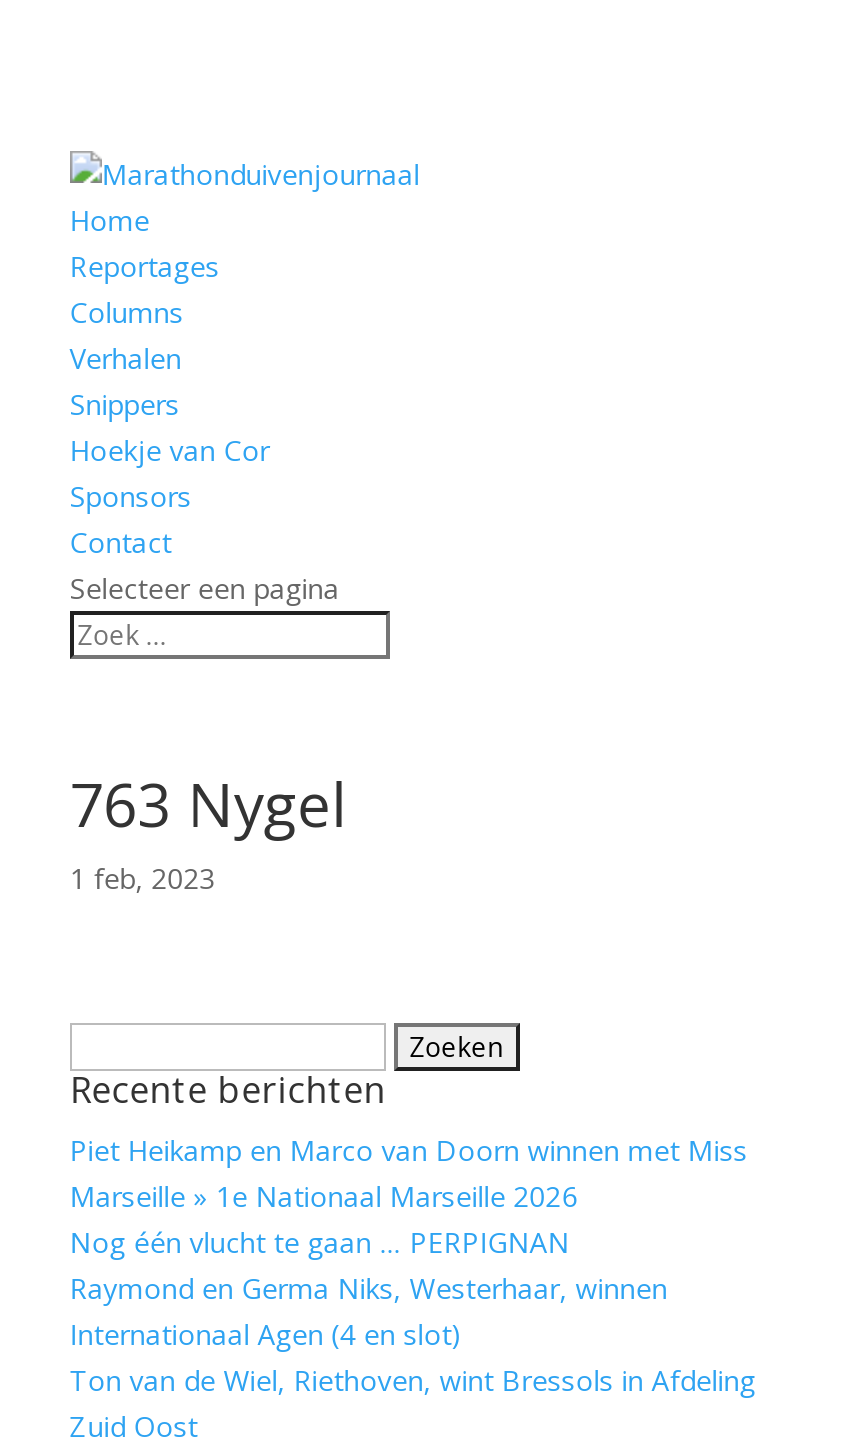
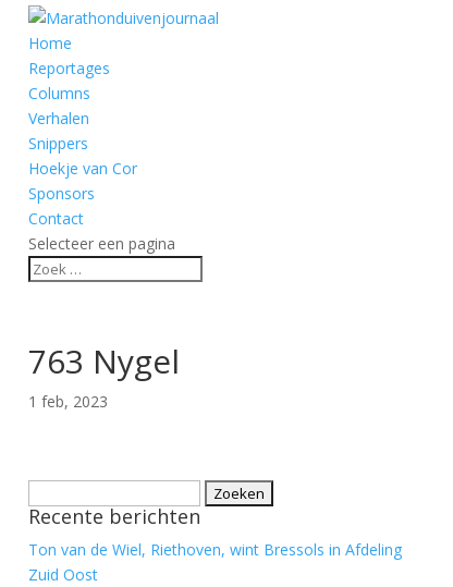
[70,1131,748,1353] Piet Heikamp en Marco van Doorn winnen met Miss | Marseille » 1e Nationaal Marseille 2026 | Nog één vlucht te gaan … PERPIGNAN | Raymond en Germa Niks, Westerhaar, winnen | Internationaal Agen (4 en slot) -> none

